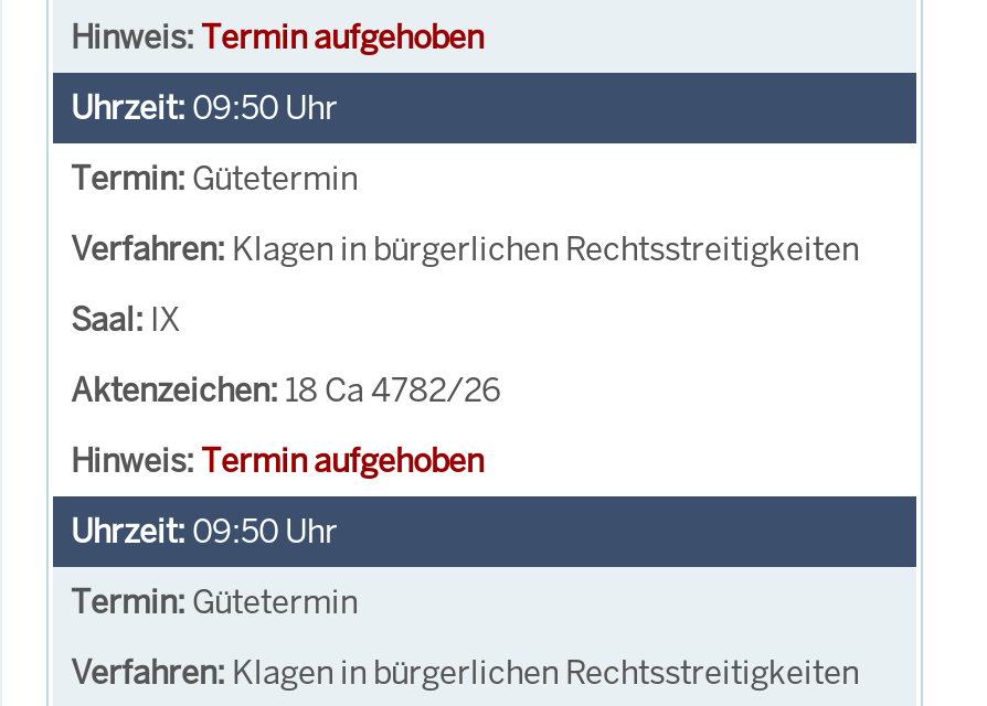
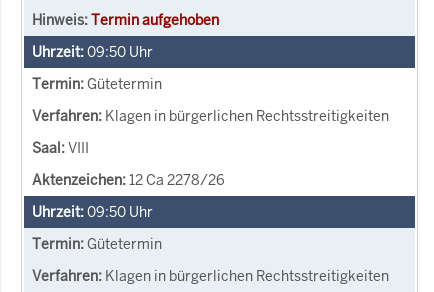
[150,299,501,480] IX | 18 Ca 4782/26 | Termin aufgehoben -> [68,139,225,189] VIII | 12 Ca 2278/26

